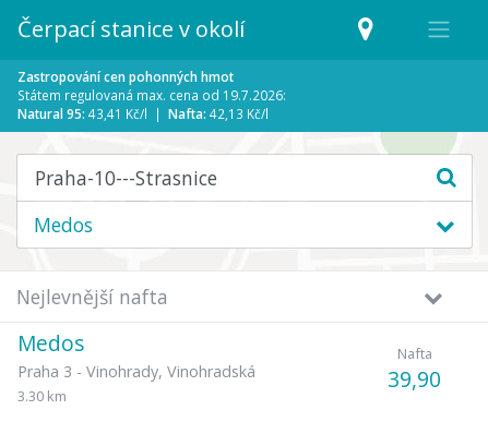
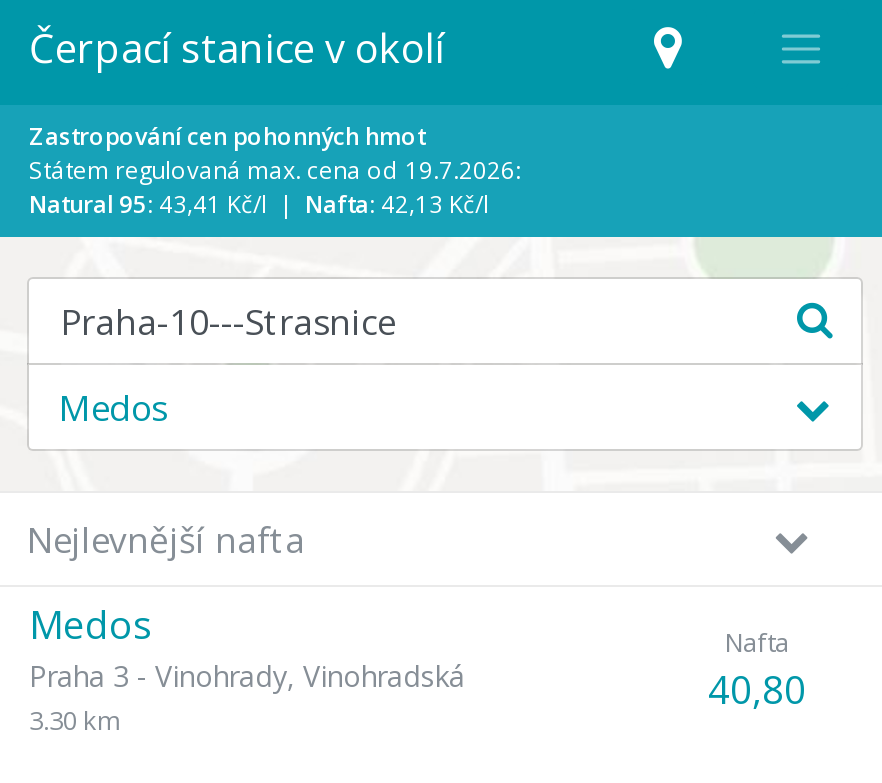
[388,364,442,393] 39,90 -> [708,663,806,717] 40,80

